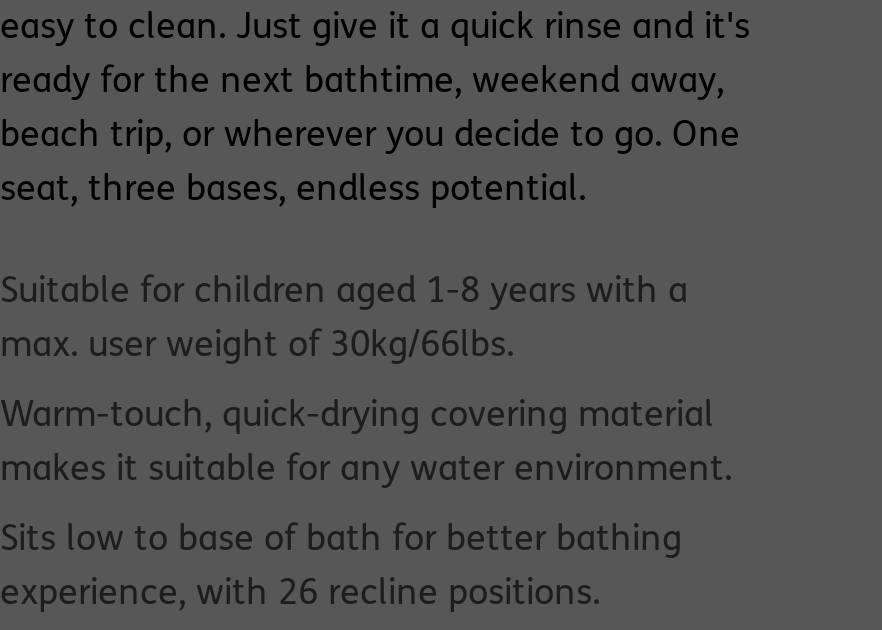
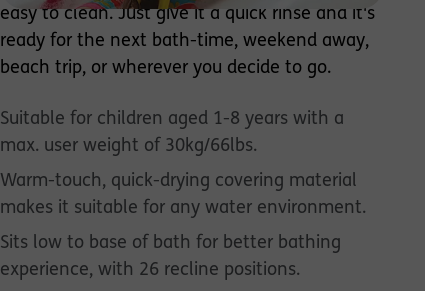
[0,64,740,210] ready for the next bathtime, weekend away, | beach trip, or wherever you decide to go. One | seat, three bases, endless potential. -> [0,32,369,78] ready for the next bath-time, weekend away, | beach trip, or wherever you decide to go.

